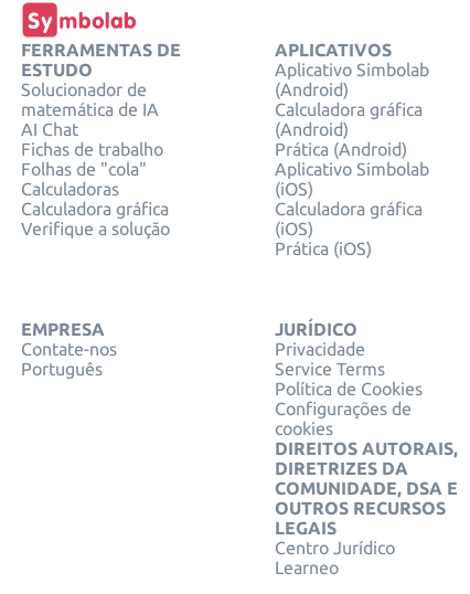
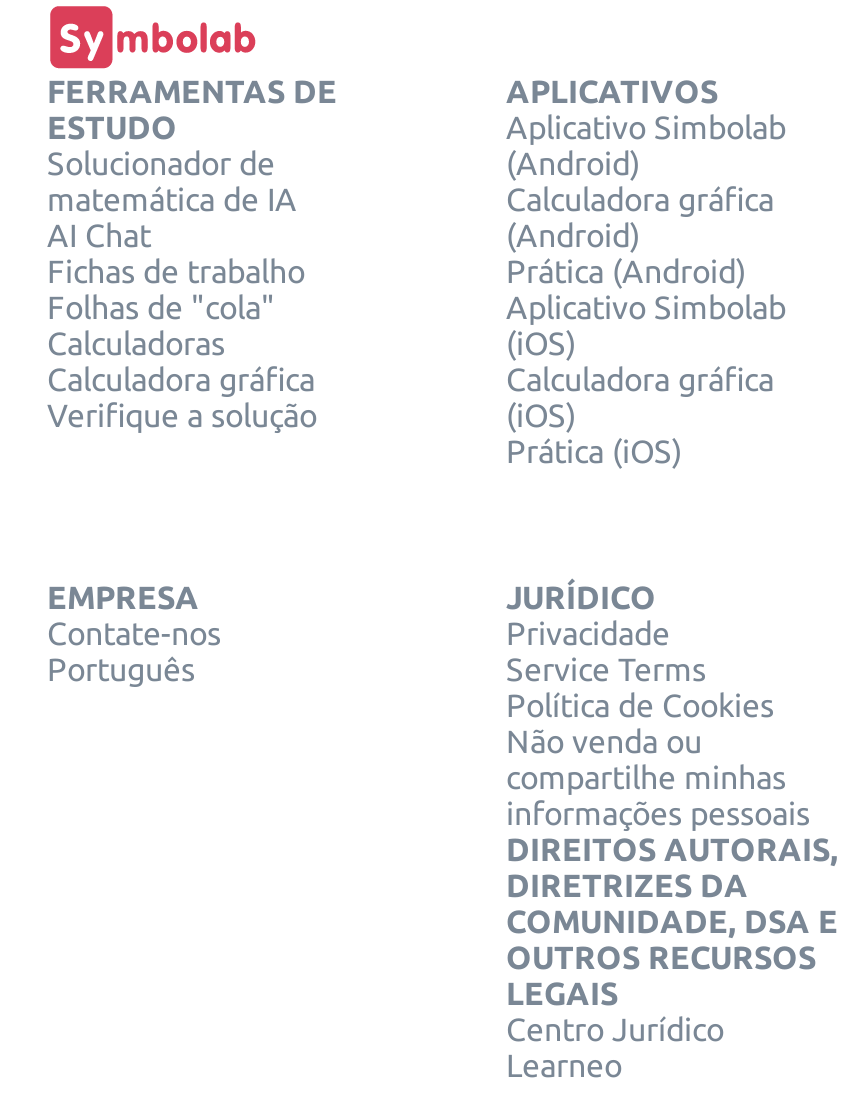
[274,399,411,439] Configurações de | cookies -> [506,724,810,832] Não venda ou | compartilhe minhas | informações pessoais

